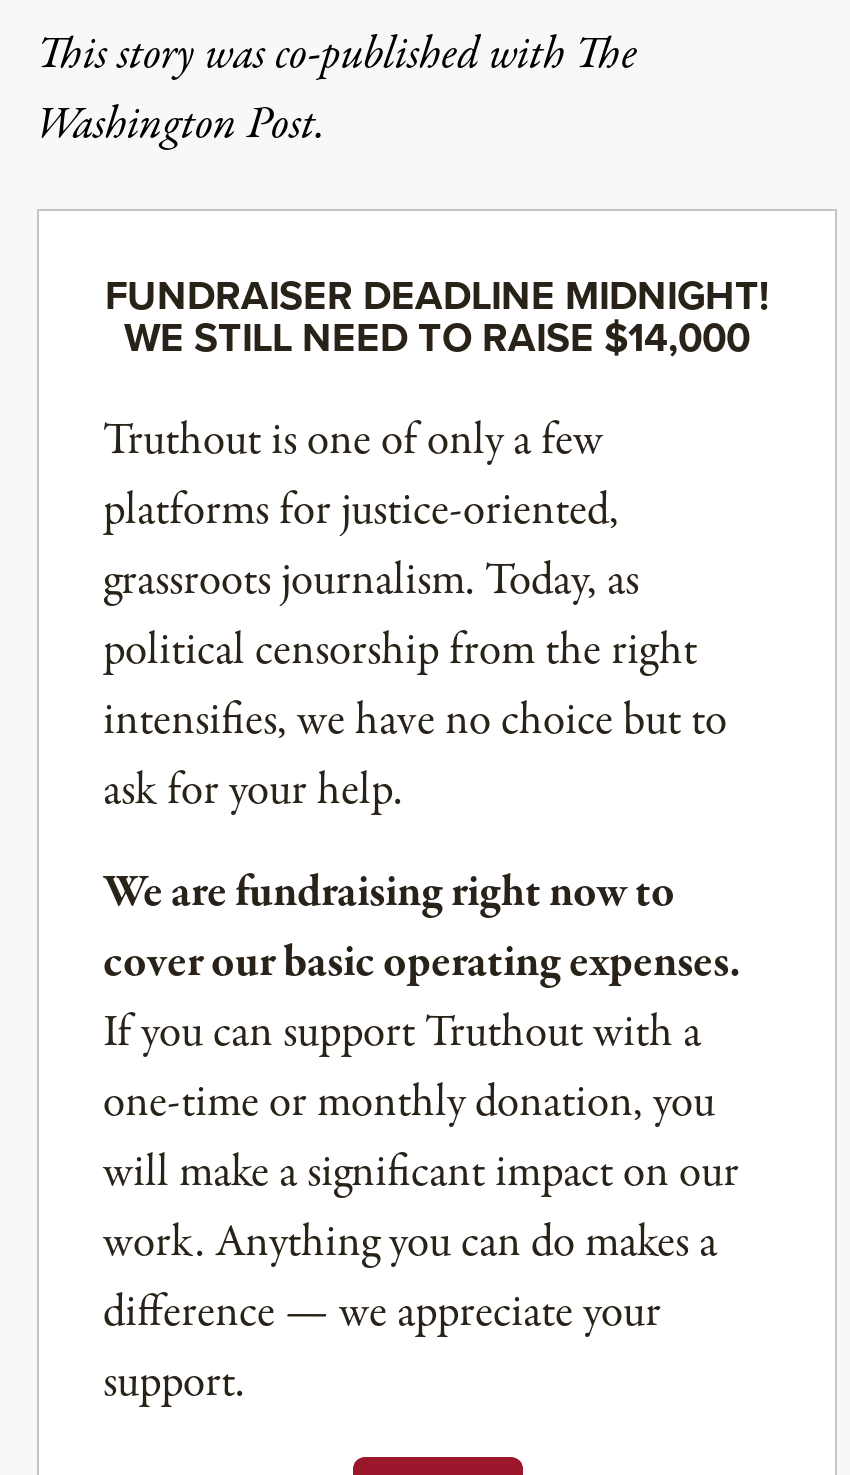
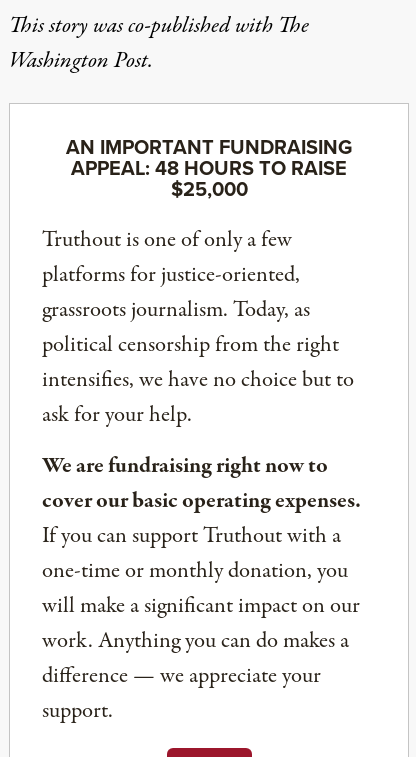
[105,265,769,367] FUNDRAISER DEADLINE MIDNIGHT! | WE STILL NEED TO RAISE $14,000 -> [66,132,352,203] AN IMPORTANT FUNDRAISING | APPEAL: 48 HOURS TO RAISE | $25,000

